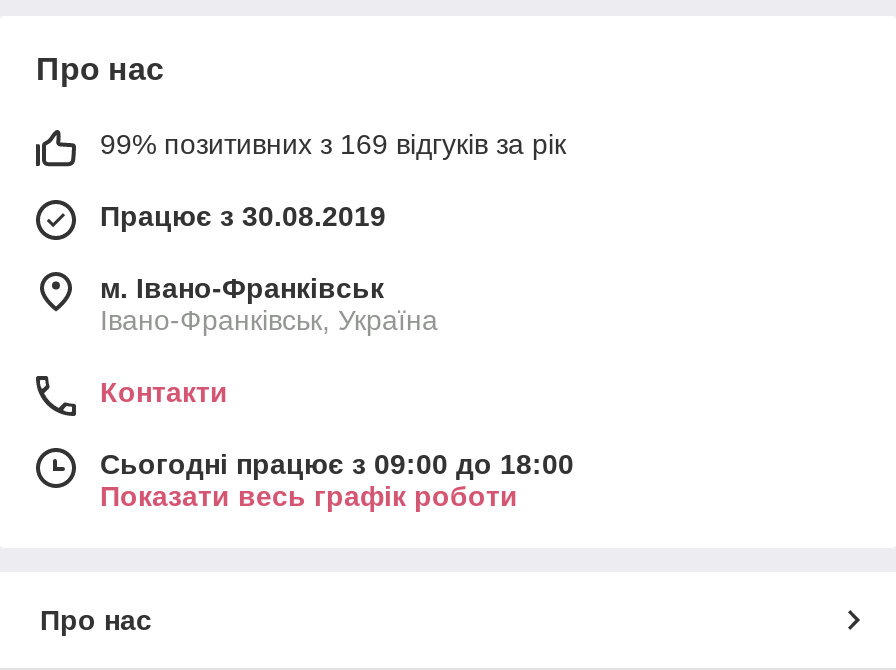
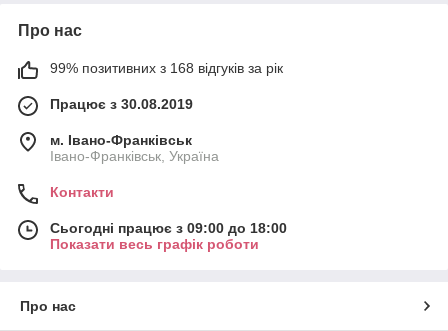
[100,129,566,161] 99% позитивних з 169 відгуків за рік -> [50,60,283,76] 99% позитивних з 168 відгуків за рік

